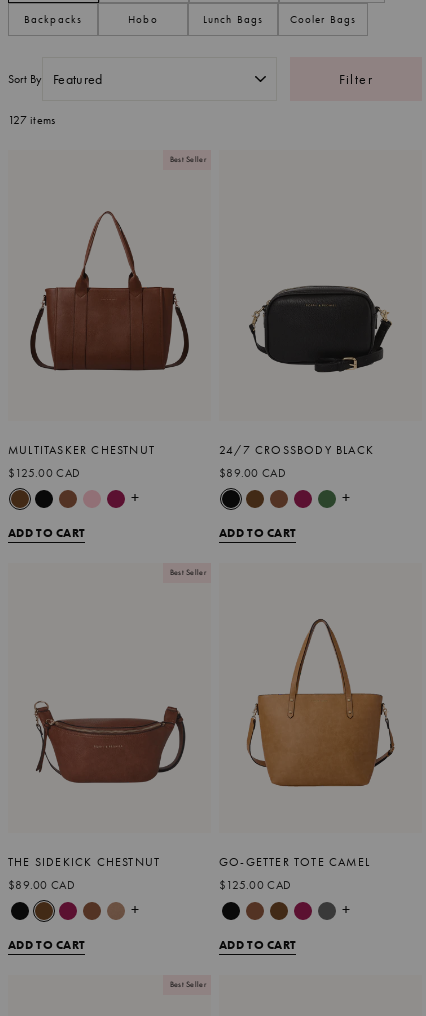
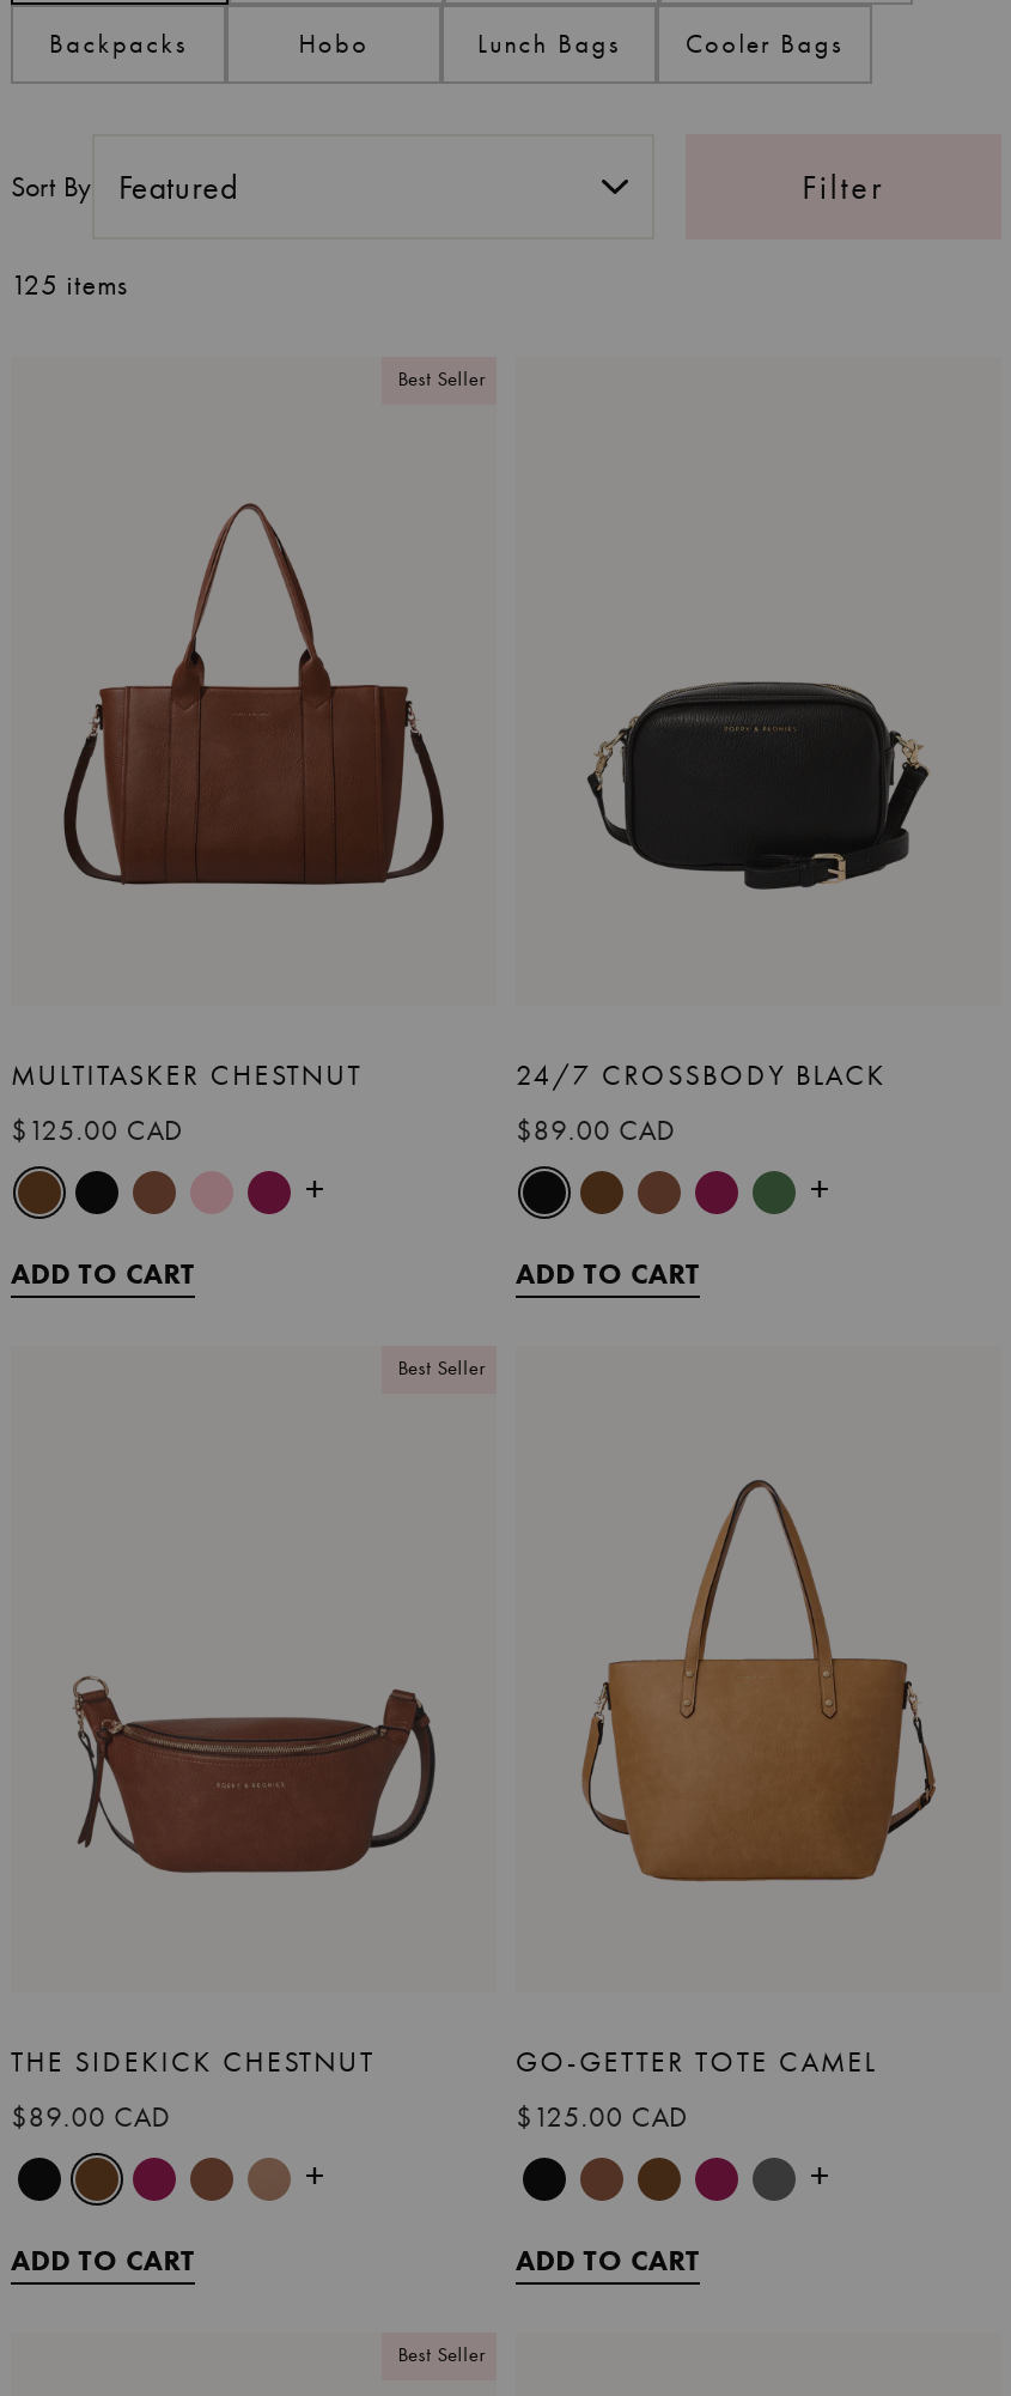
[8,112,56,128] 127 items -> [11,266,127,304] 125 items

